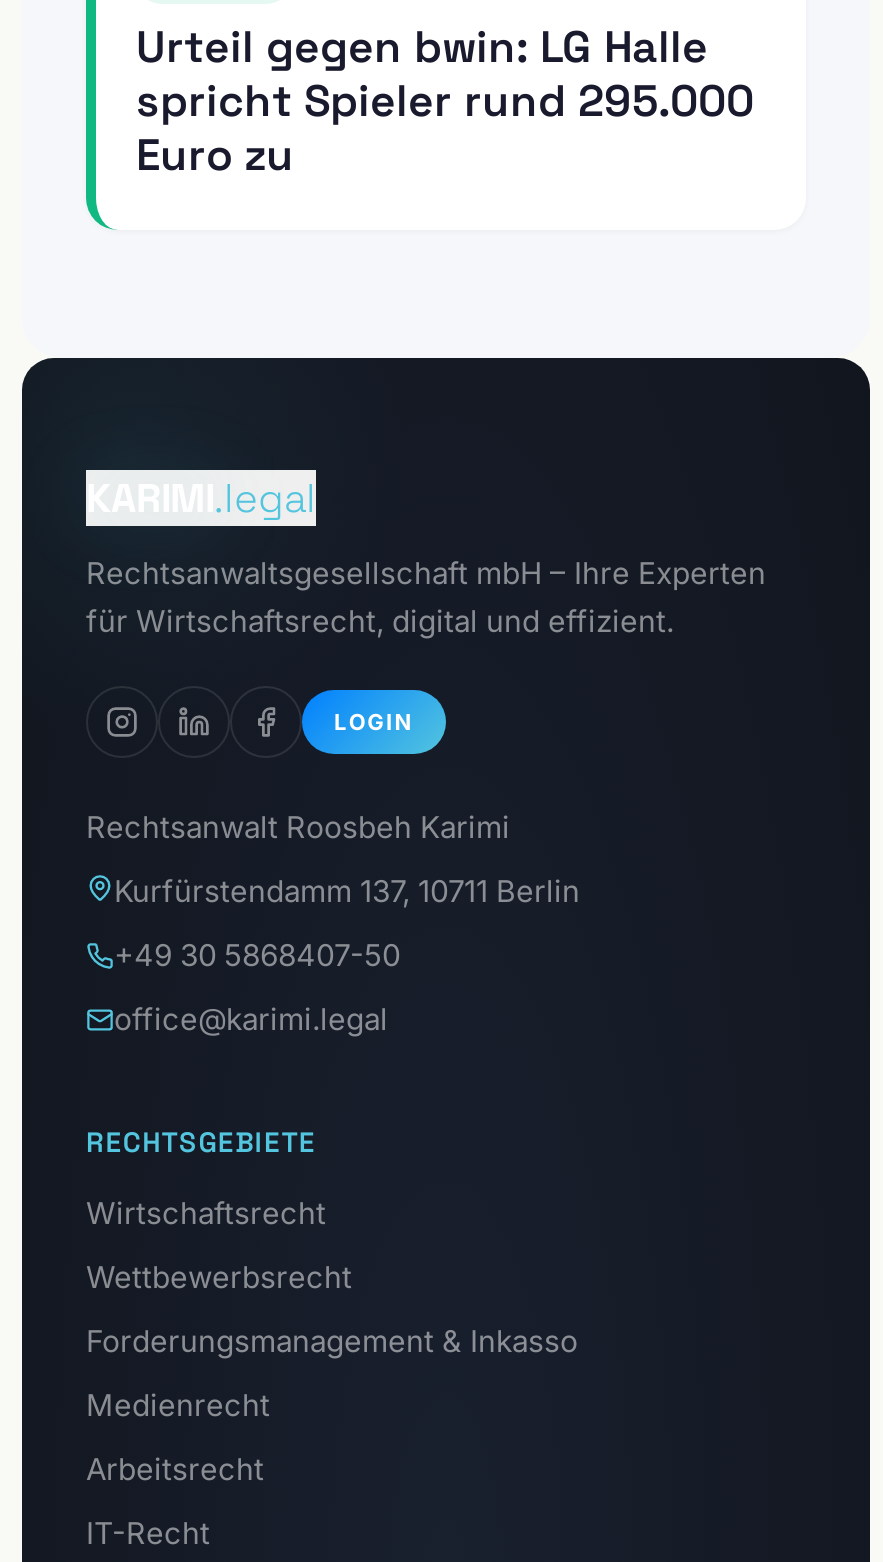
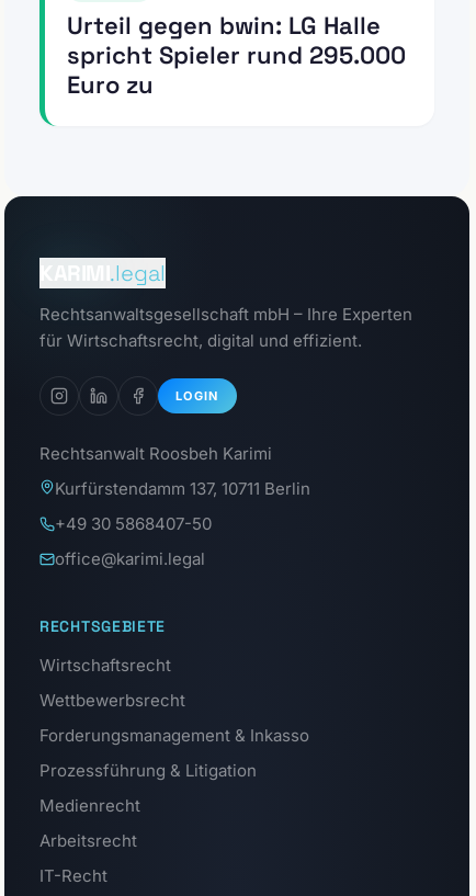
none -> [39,760,257,781] Prozessführung & Litigation

